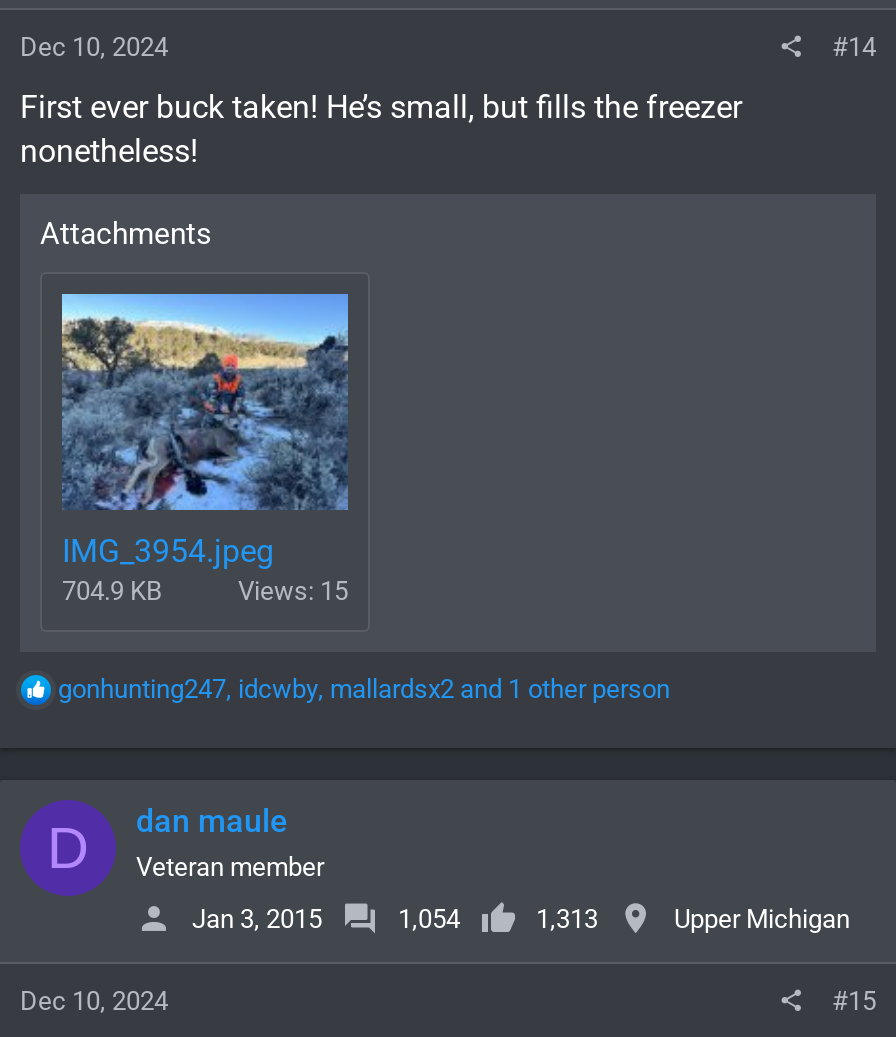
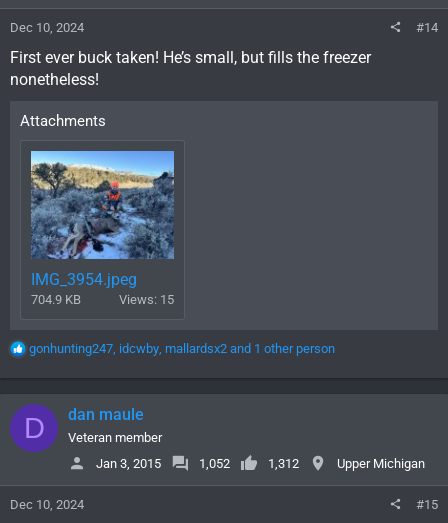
[398,903,460,933] 1,054 -> [199,456,230,471] 1,052
[536,903,598,933] 1,313 -> [268,456,299,471] 1,312

